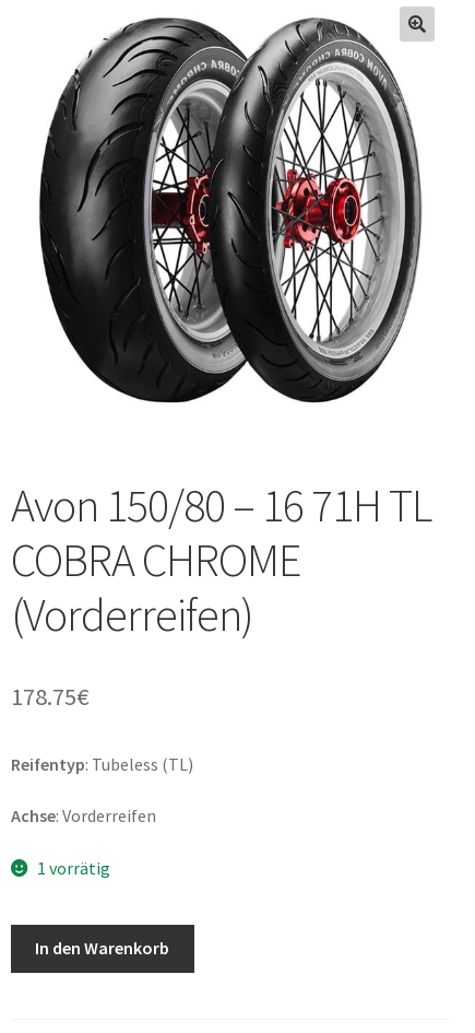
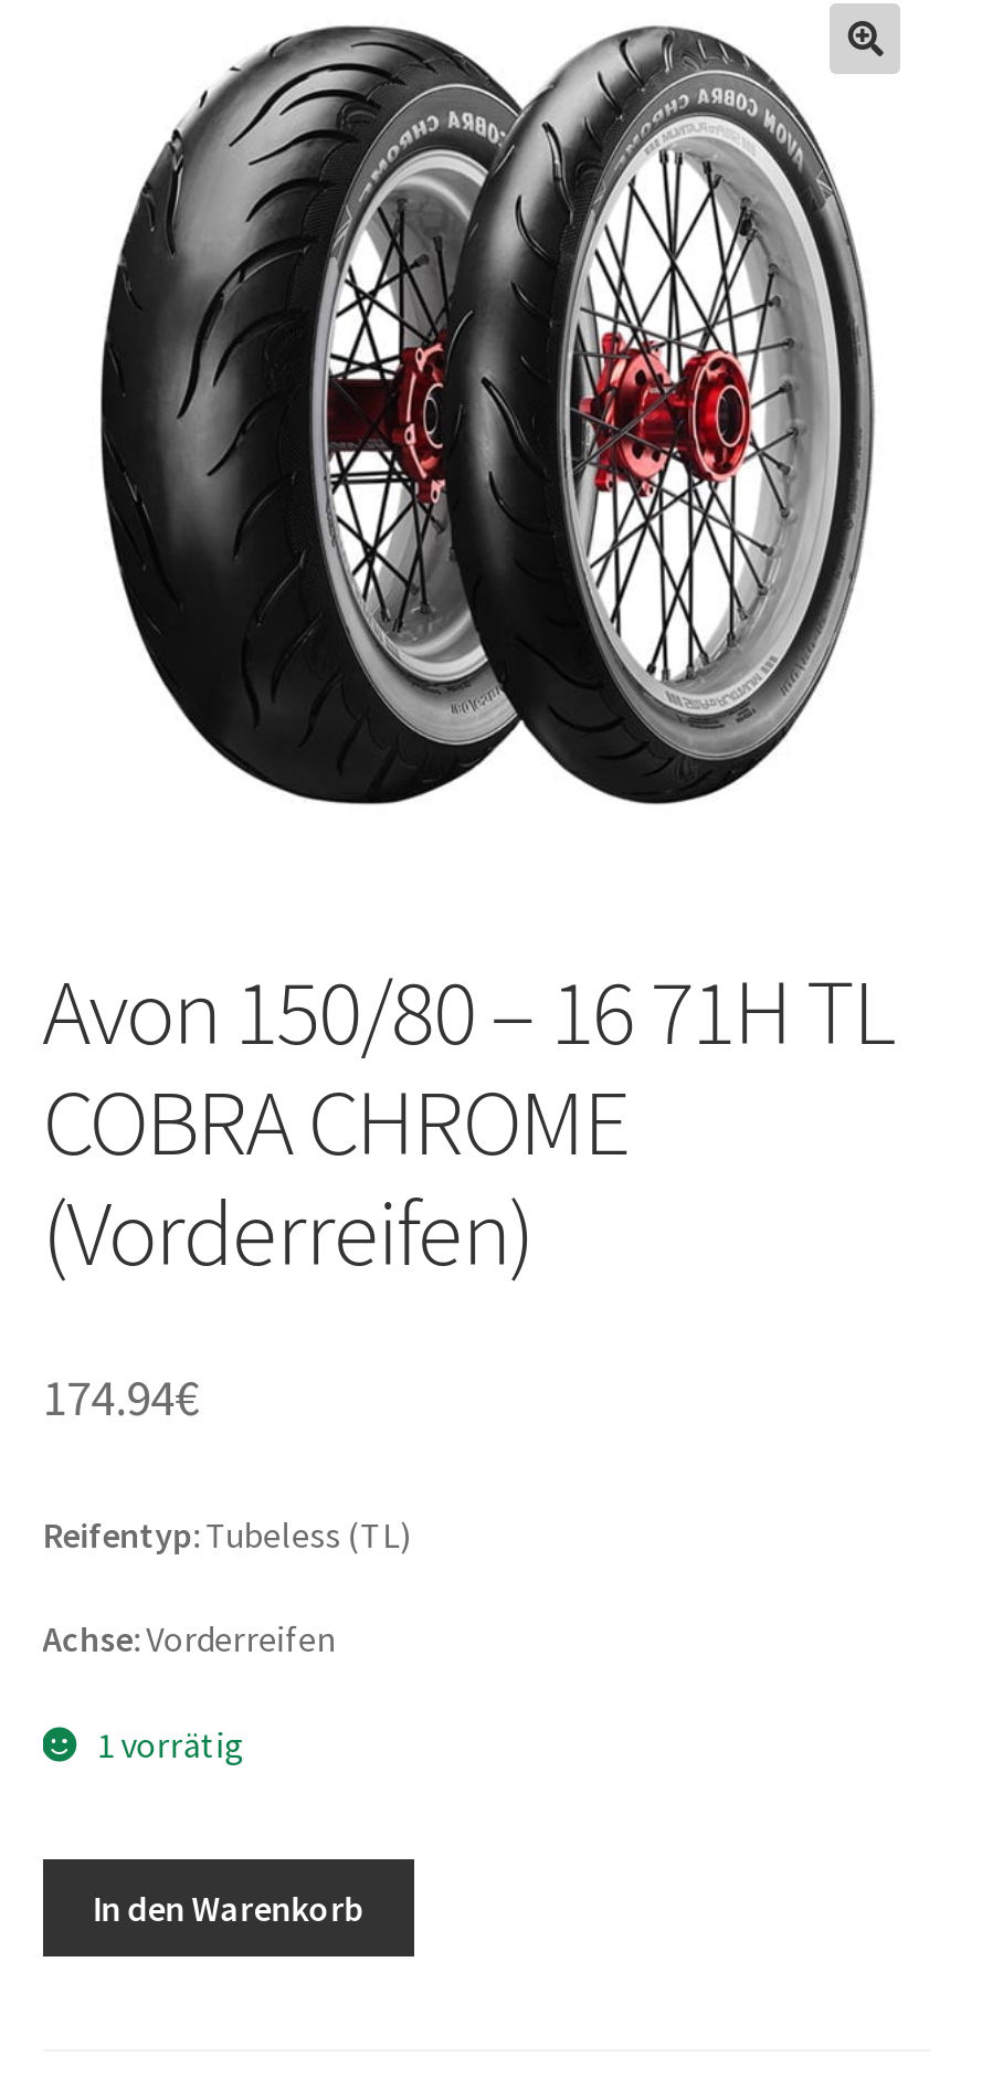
[10,681,89,711] 178.75€ -> [42,1366,201,1428] 174.94€

